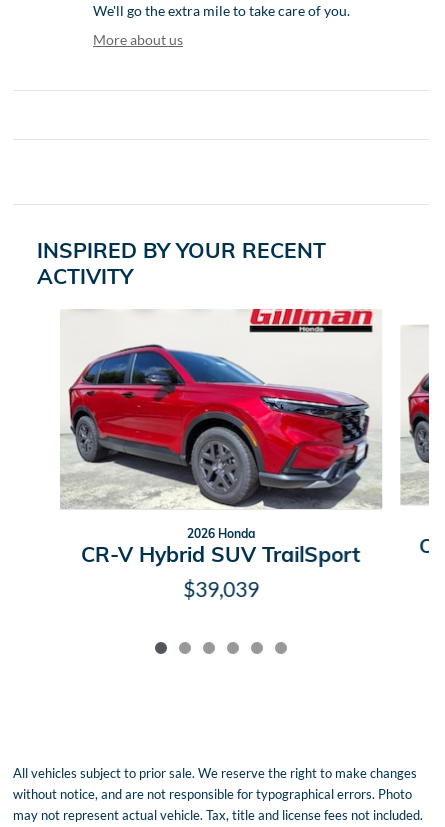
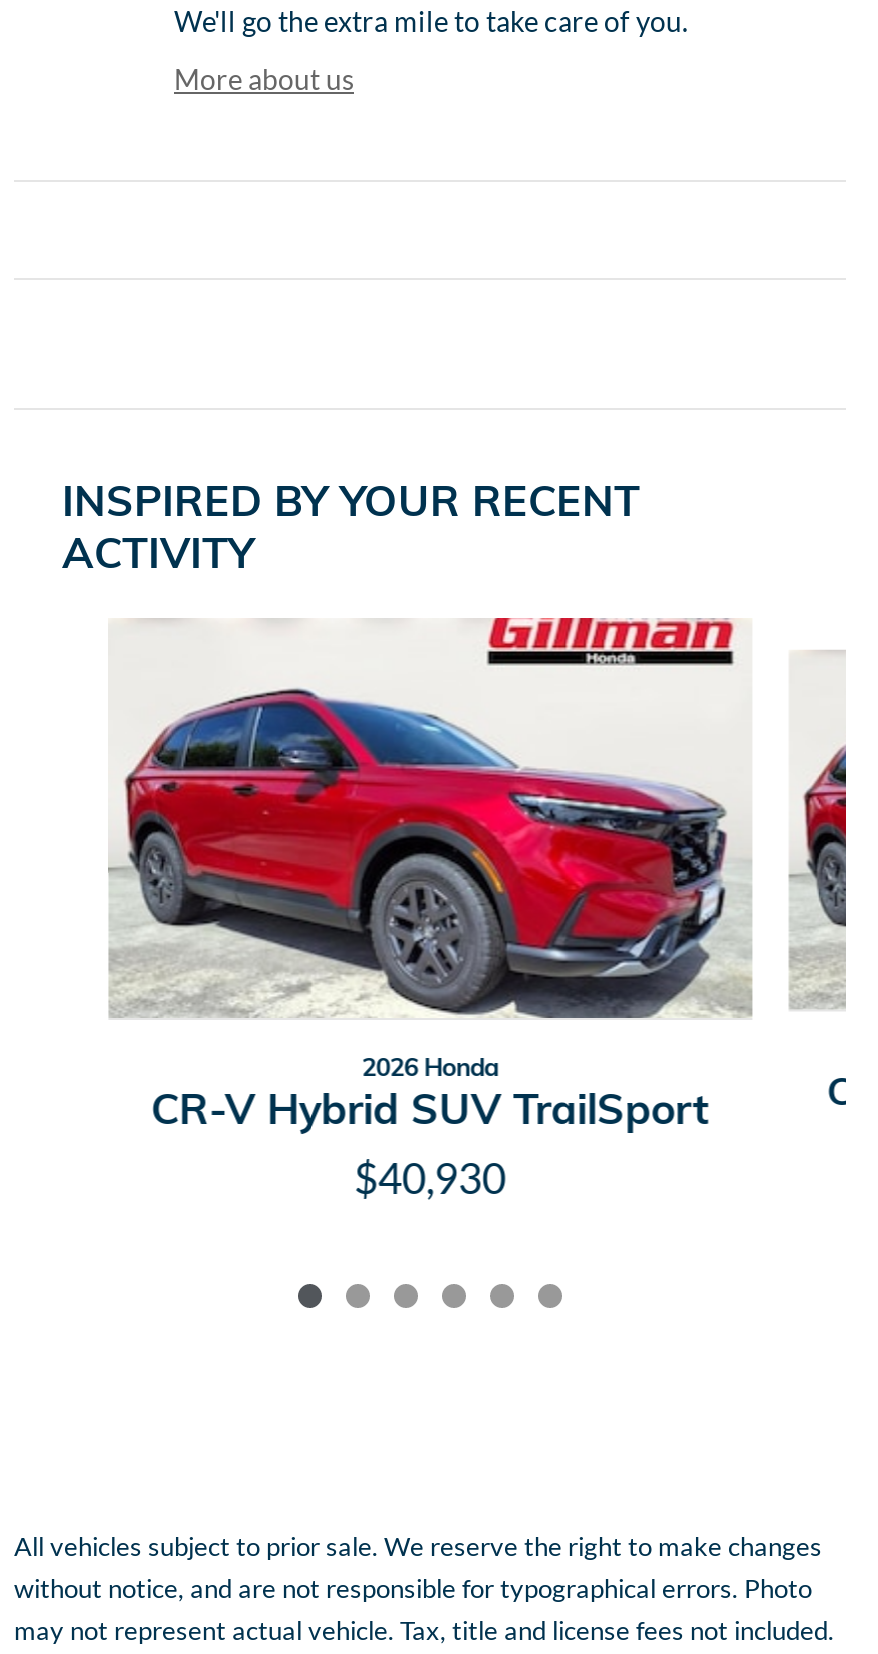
[183,576,259,601] $39,039 -> [354,1152,506,1202] $40,930

